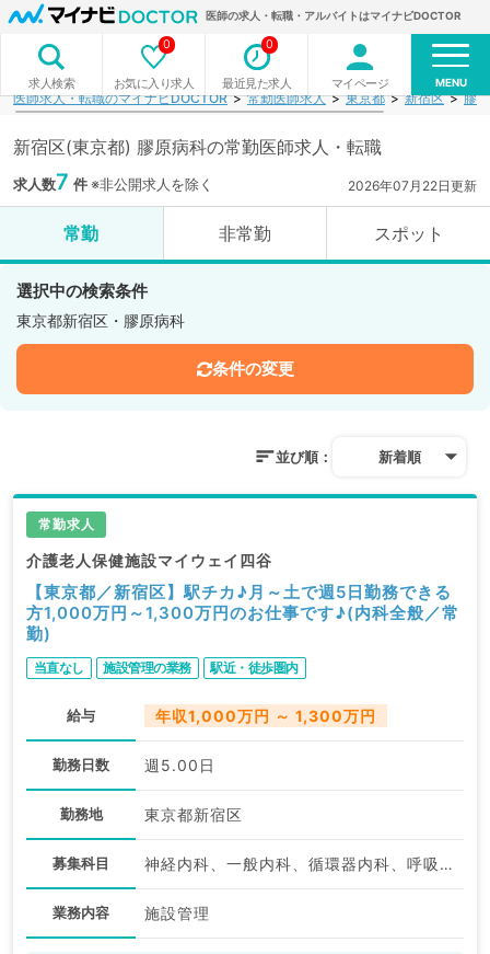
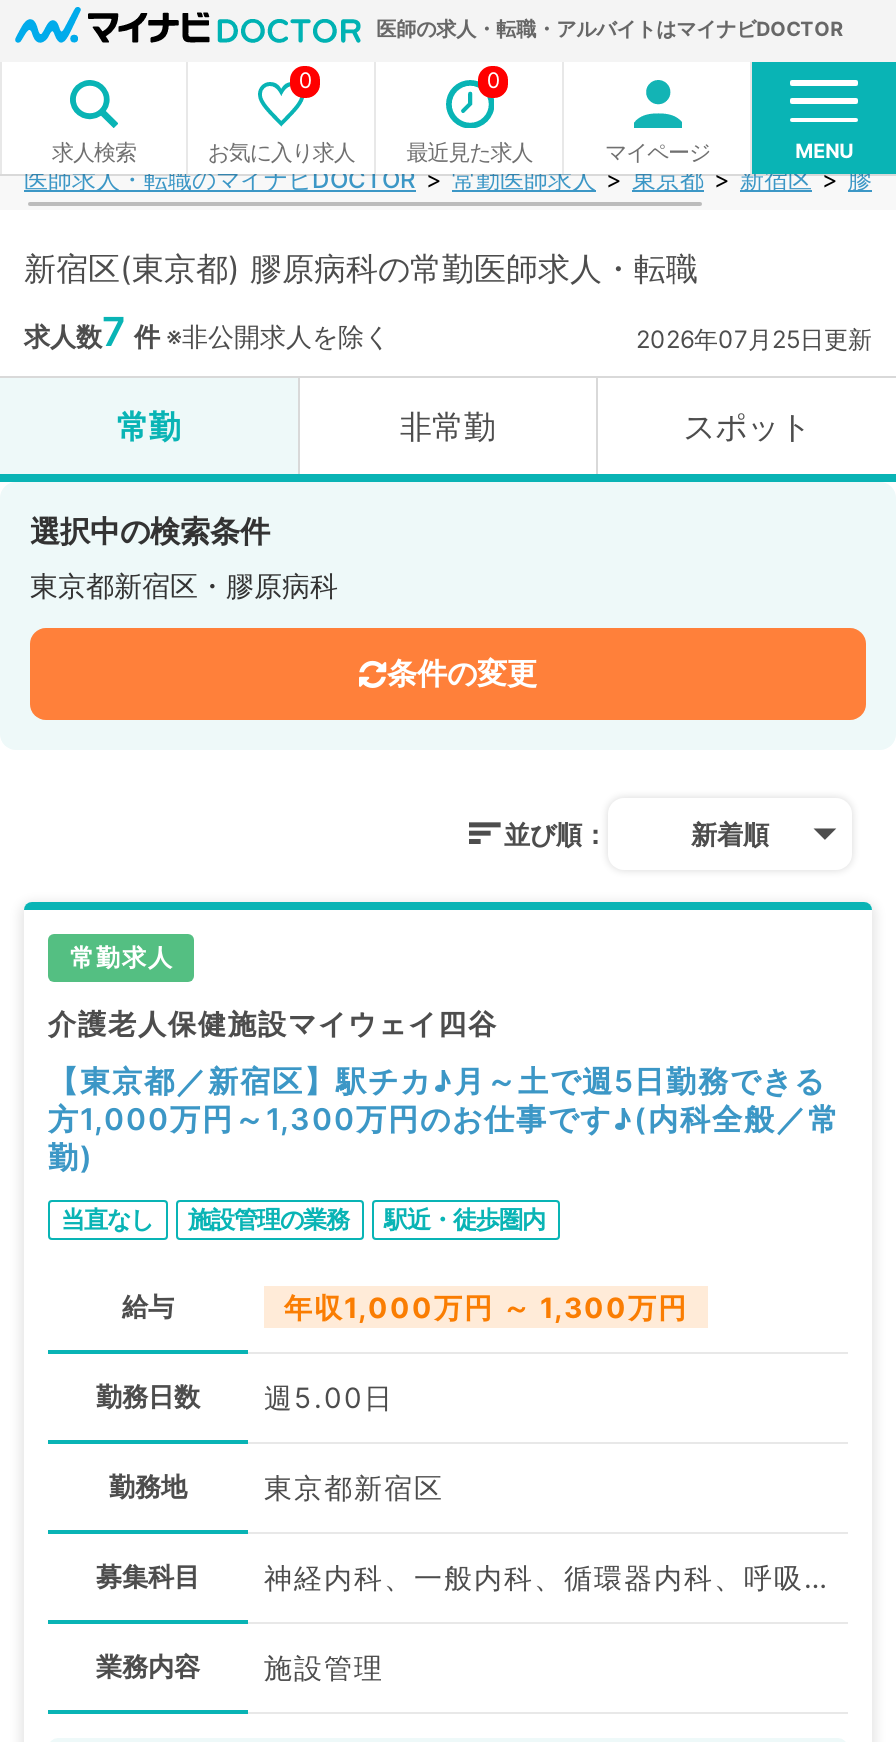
[348,177,477,194] 2026年07月22日更新 -> [636,324,872,354] 2026年07月25日更新

